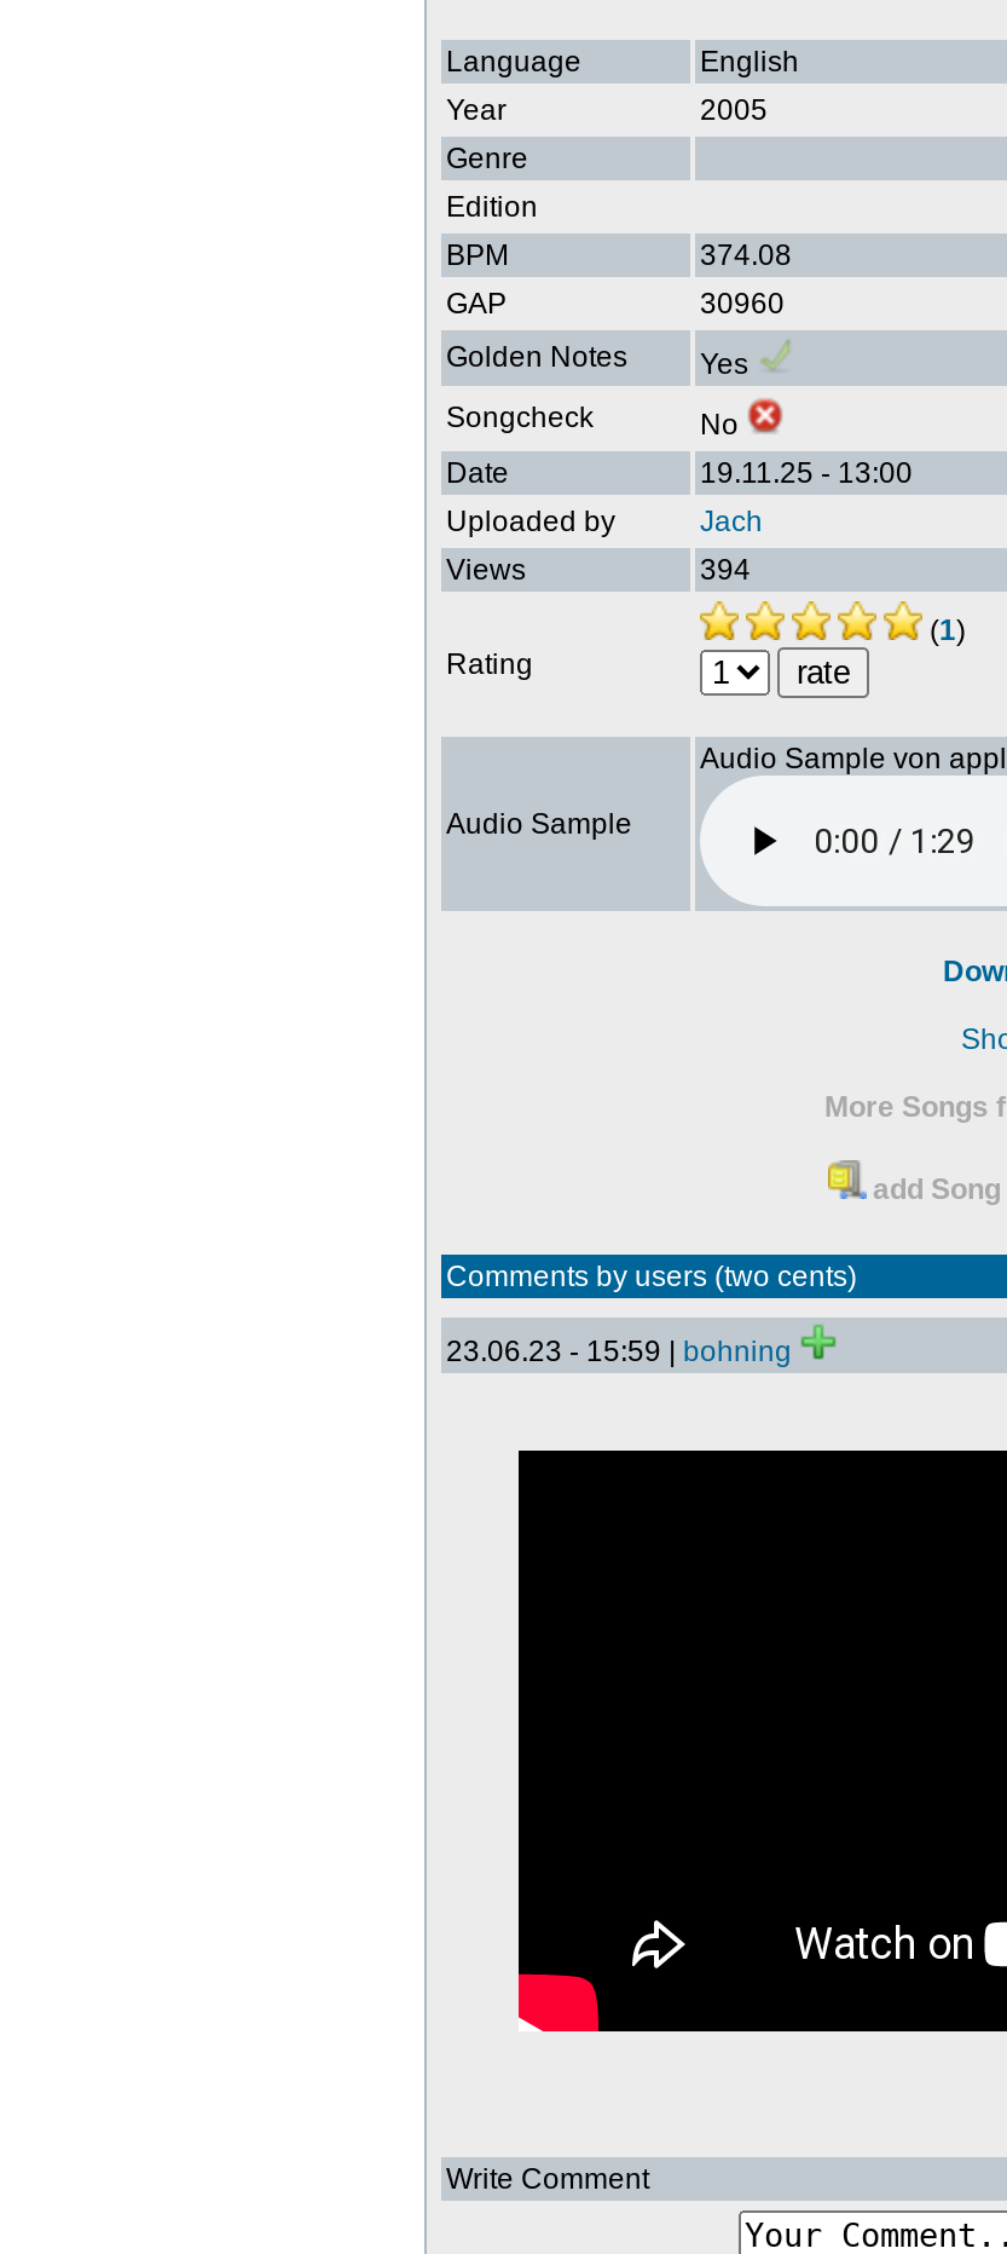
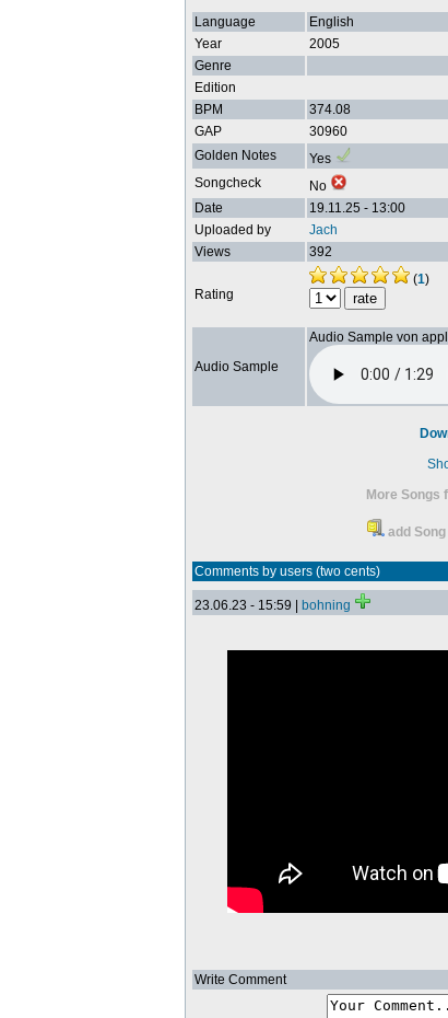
[700,553,751,587] 394 -> [309,244,332,259] 392

